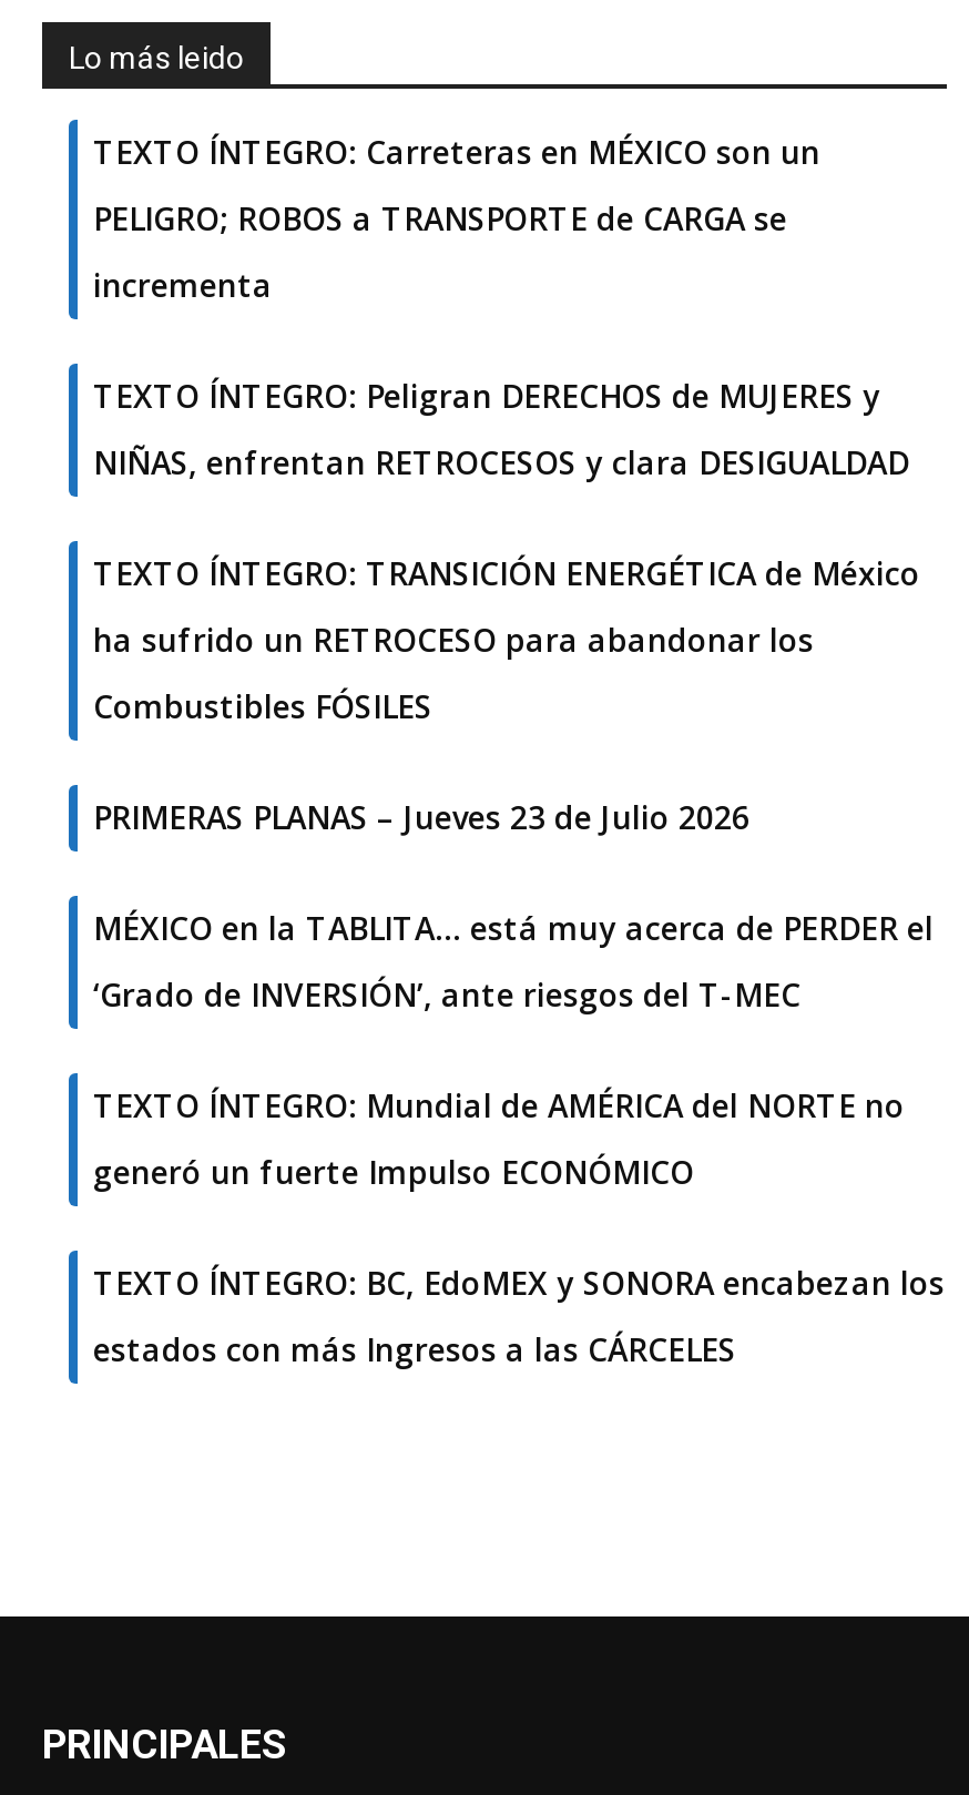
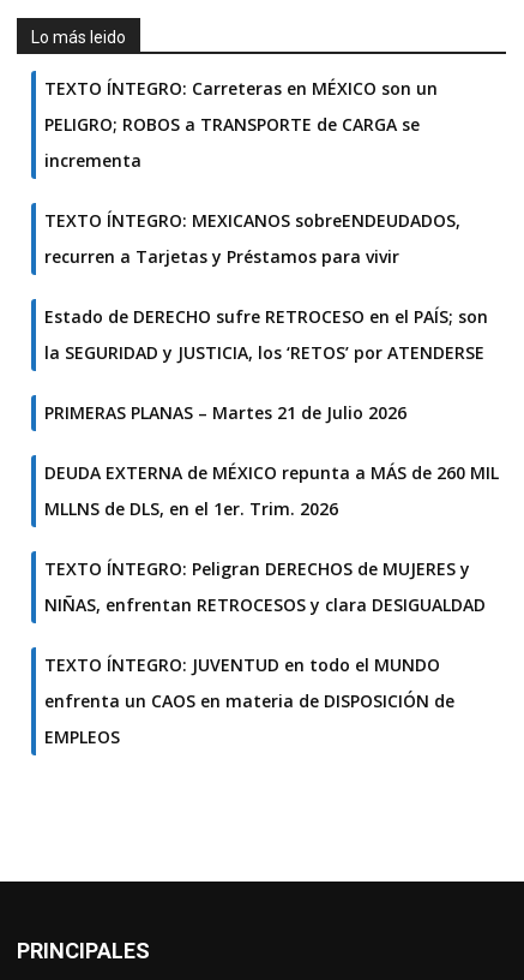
none -> [44,209,499,520] TEXTO ÍNTEGRO: MEXICANOS sobreENDEUDADOS, | recurren a Tarjetas y Préstamos para vivir | Estado de DERECHO sufre RETROCESO en el PAÍS; son | la SEGURIDAD y JUSTICIA, los ‘RETOS’ por ATENDERSE | PRIMERAS PLANAS – Martes 21 de Julio 2026 | DEUDA EXTERNA de MÉXICO repunta a MÁS de 260 MIL | MLLNS de DLS, en el 1er. Trim. 2026
moved [93,374,909,483] -> [44,558,486,616]: TEXTO ÍNTEGRO: Peligran DERECHOS de MUJERES y | NIÑAS, enfrentan RETROCESOS y clara DESIGUALDAD
[93,552,945,1370] TEXTO ÍNTEGRO: TRANSICIÓN ENERGÉTICA de México | ha sufrido un RETROCESO para abandonar los | Combustibles FÓSILES | PRIMERAS PLANAS – Jueves 23 de Julio 2026 | MÉXICO en la TABLITA… está muy acerca de PERDER el | ‘Grado de INVERSIÓN’, ante riesgos del T-MEC | TEXTO ÍNTEGRO: Mundial de AMÉRICA del NORTE no | generó un fuerte Impulso ECONÓMICO | TEXTO ÍNTEGRO: BC, EdoMEX y SONORA encabezan los | estados con más Ingresos a las CÁRCELES -> [44,654,454,749] TEXTO ÍNTEGRO: JUVENTUD en todo el MUNDO | enfrenta un CAOS en materia de DISPOSICIÓN de | EMPLEOS

